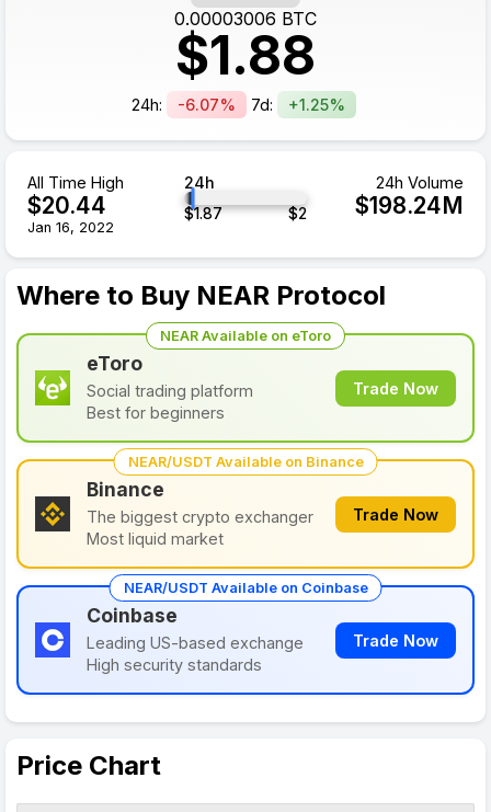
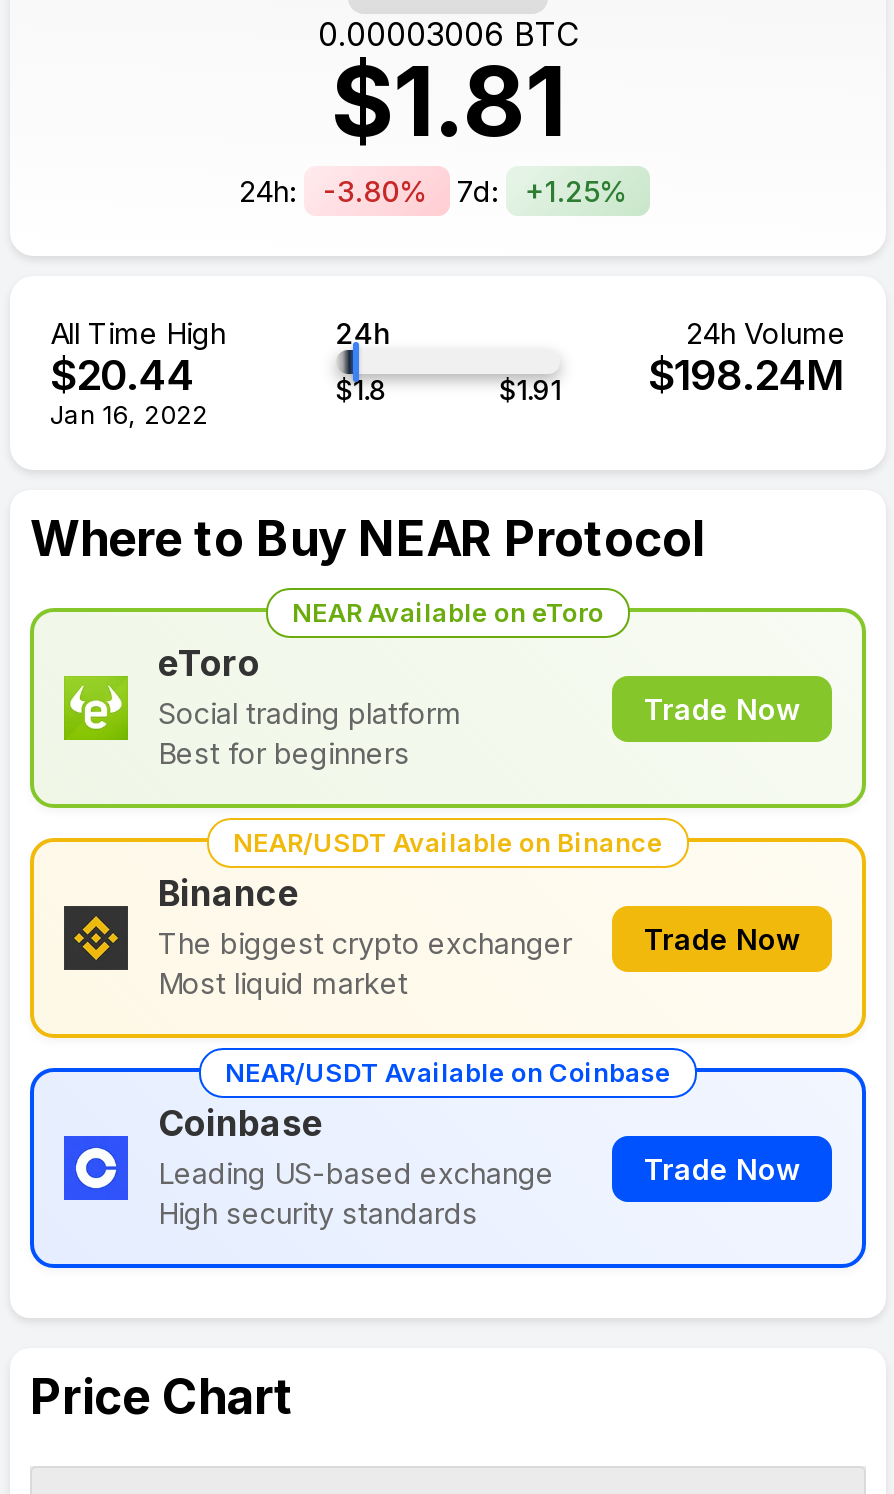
[175,23,316,88] $1.88 -> [331,42,565,160] $1.81
[131,95,345,114] 24h: -6.07% 7d: +1.25% -> [239,174,629,208] 24h: -3.80% 7d: +1.25%
[184,205,222,222] $1.87 -> [335,374,387,406] $1.8
[289,205,307,222] $2 -> [499,374,561,406] $1.91

